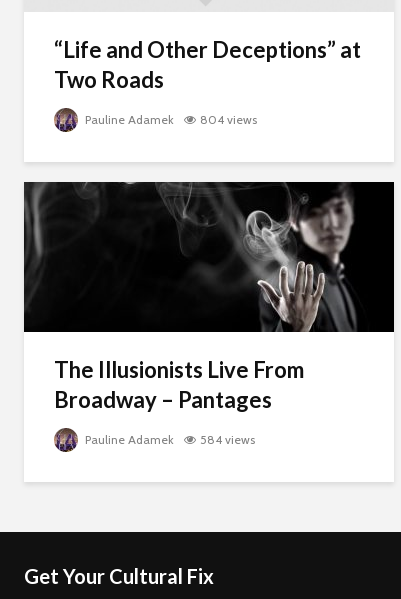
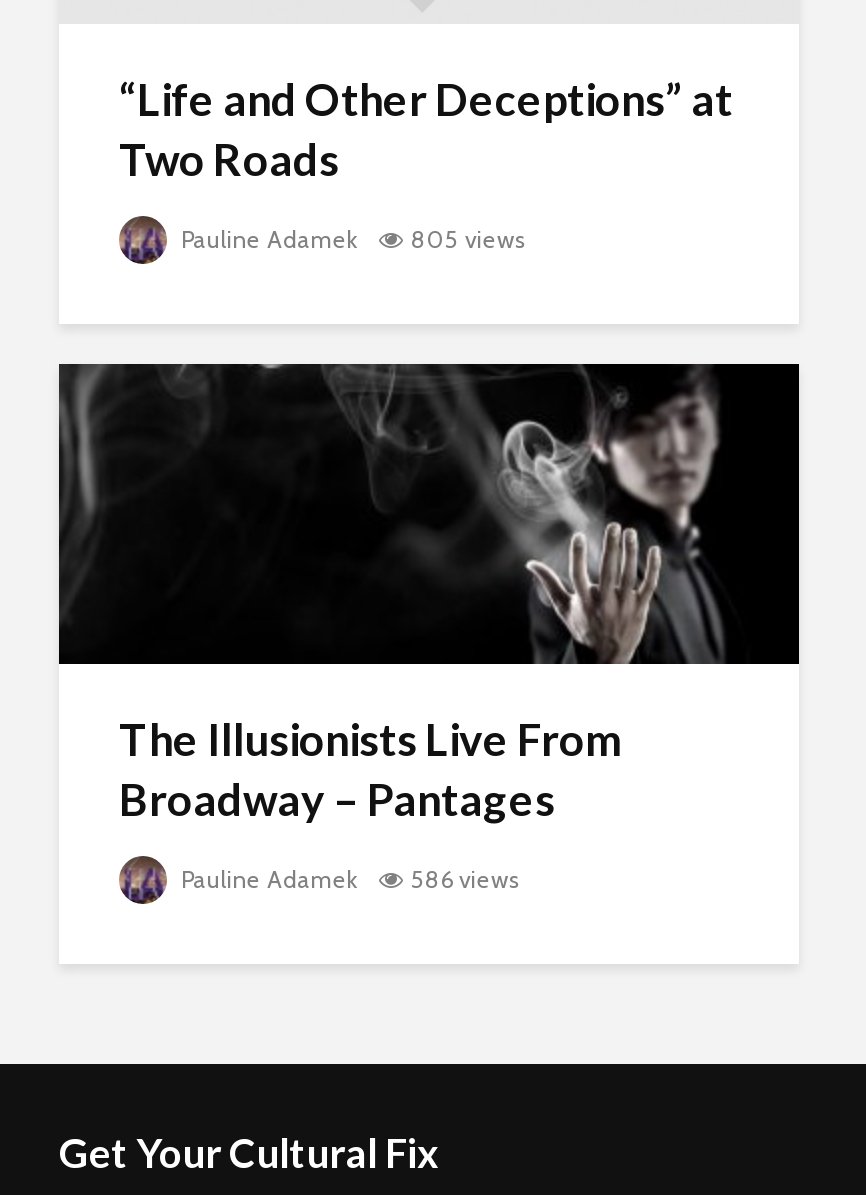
[82,112,257,127] Pauline Adamek 804 views -> [175,224,525,254] Pauline Adamek 805 views
[82,432,255,447] Pauline Adamek 584 views -> [175,864,519,894] Pauline Adamek 586 views

